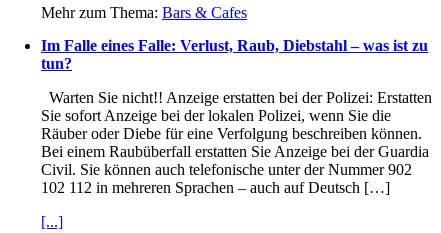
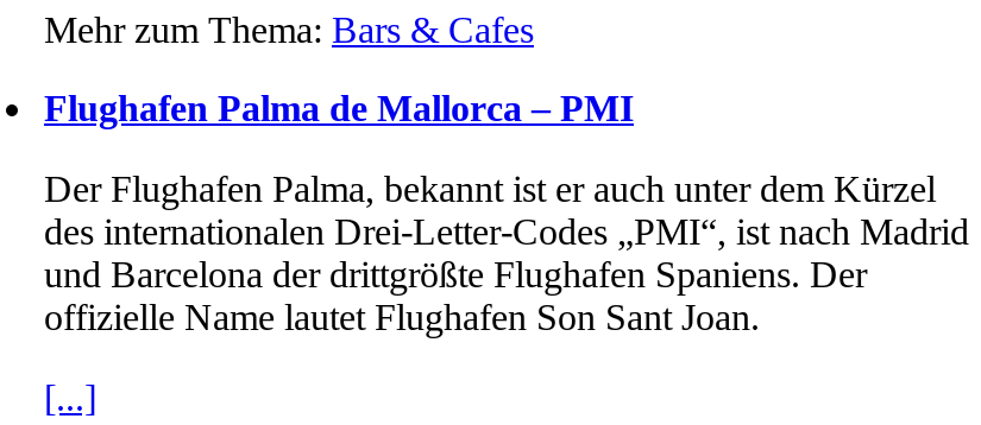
[41,37,428,72] Im Falle eines Falle: Verlust, Raub, Diebstahl – was ist zu | tun? -> [44,88,634,129] Flughafen Palma de Mallorca – PMI
[41,89,432,196] Warten Sie nicht!! Anzeige erstatten bei der Polizei: Erstatten | Sie sofort Anzeige bei der lokalen Polizei, wenn Sie die | Räuber oder Diebe für eine Verfolgung beschreiben können. | Bei einem Raubüberfall erstatten Sie Anzeige bei der Guardia | Civil. Sie können auch telefonische unter der Nummer 902 | 102 112 in mehreren Sprachen – auch auf Deutsch […] -> [44,169,969,338] Der Flughafen Palma, bekannt ist er auch unter dem Kürzel | des internationalen Drei-Letter-Codes „PMI“, ist nach Madrid | und Barcelona der drittgrößte Flughafen Spaniens. Der | offizielle Name lautet Flughafen Son Sant Joan.

